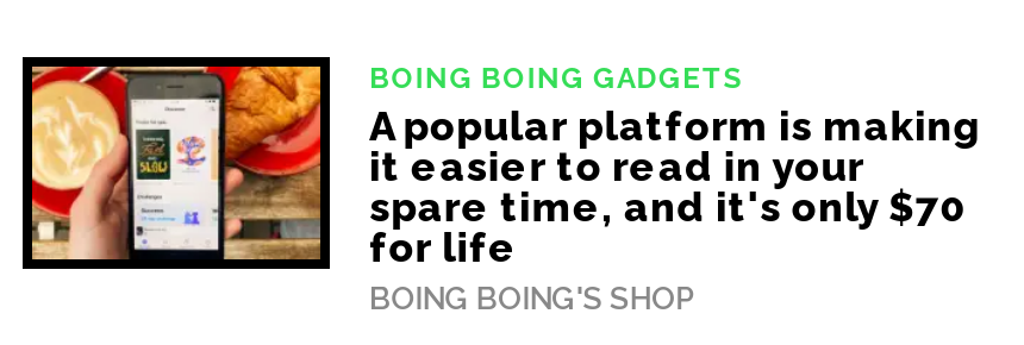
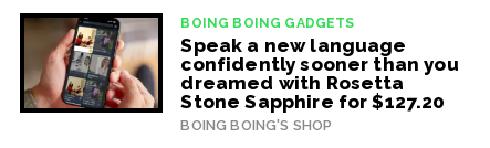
[27,54,982,272] [image] | A popular platform is making | it easier to read in your | spare time, and it's only $70 | for life -> [22,12,459,114] [image] | Speak a new language | confidently sooner than you | dreamed with Rosetta | Stone Sapphire for $127.20

